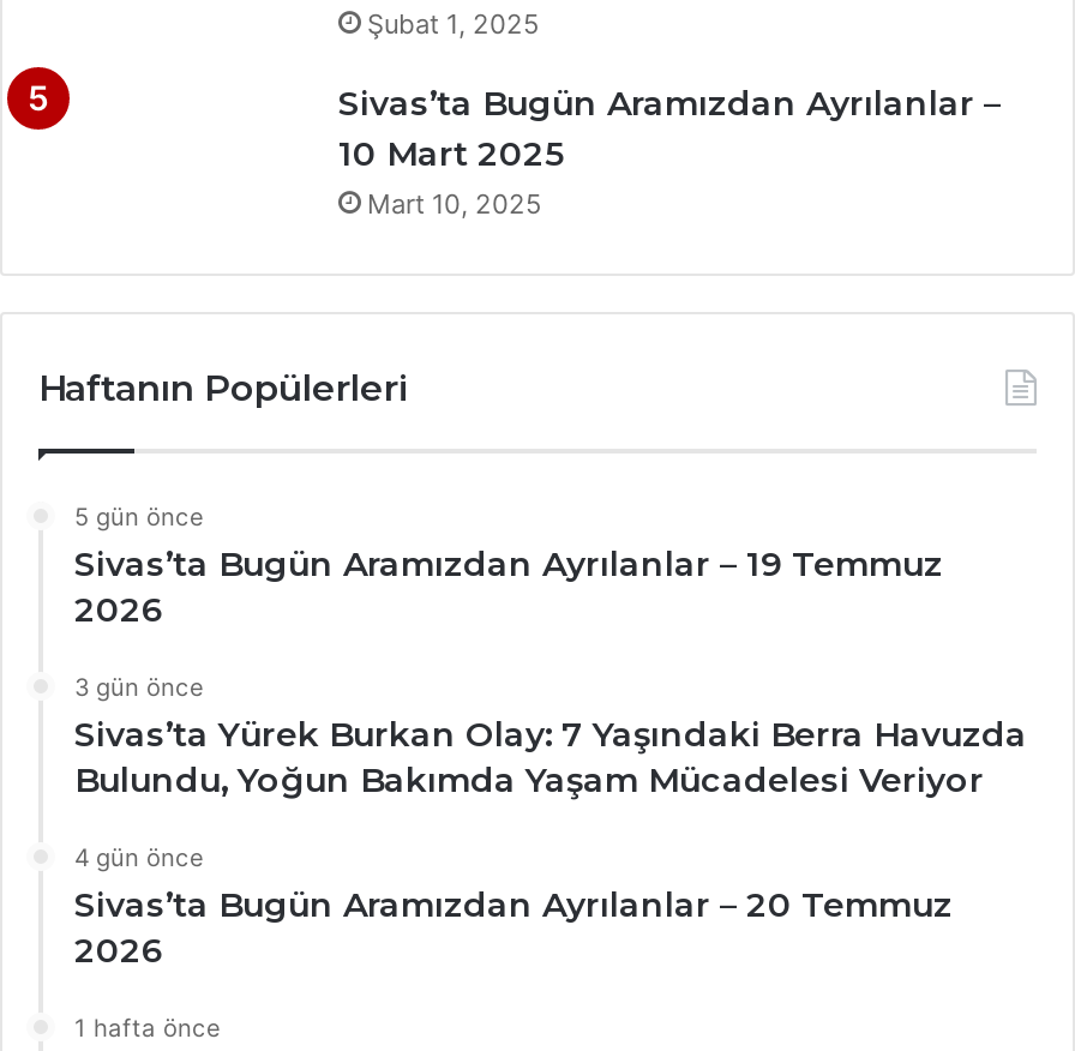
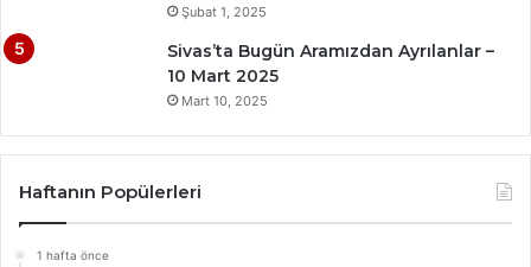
[74,503,1027,973] 5 gün önce | Sivas’ta Bugün Aramızdan Ayrılanlar – 19 Temmuz | 2026 | 3 gün önce | Sivas’ta Yürek Burkan Olay: 7 Yaşındaki Berra Havuzda | Bulundu, Yoğun Bakımda Yaşam Mücadelesi Veriyor | 4 gün önce | Sivas’ta Bugün Aramızdan Ayrılanlar – 20 Temmuz | 2026 -> none

